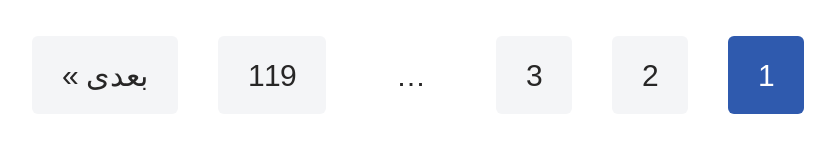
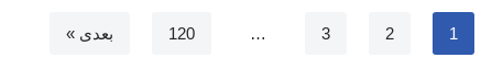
[248,58,296,92] 119 -> [168,25,195,43] 120

